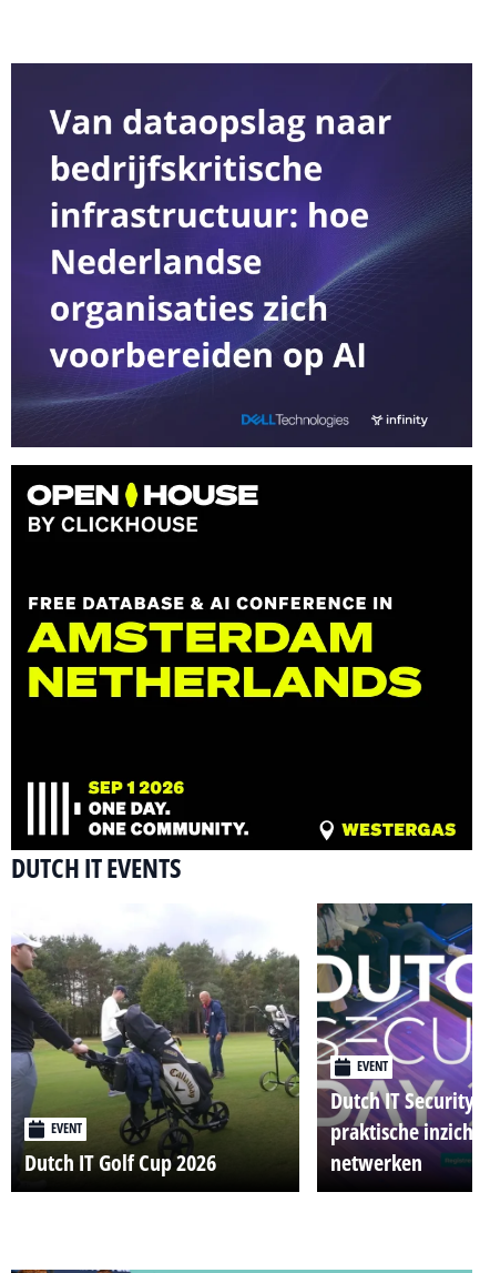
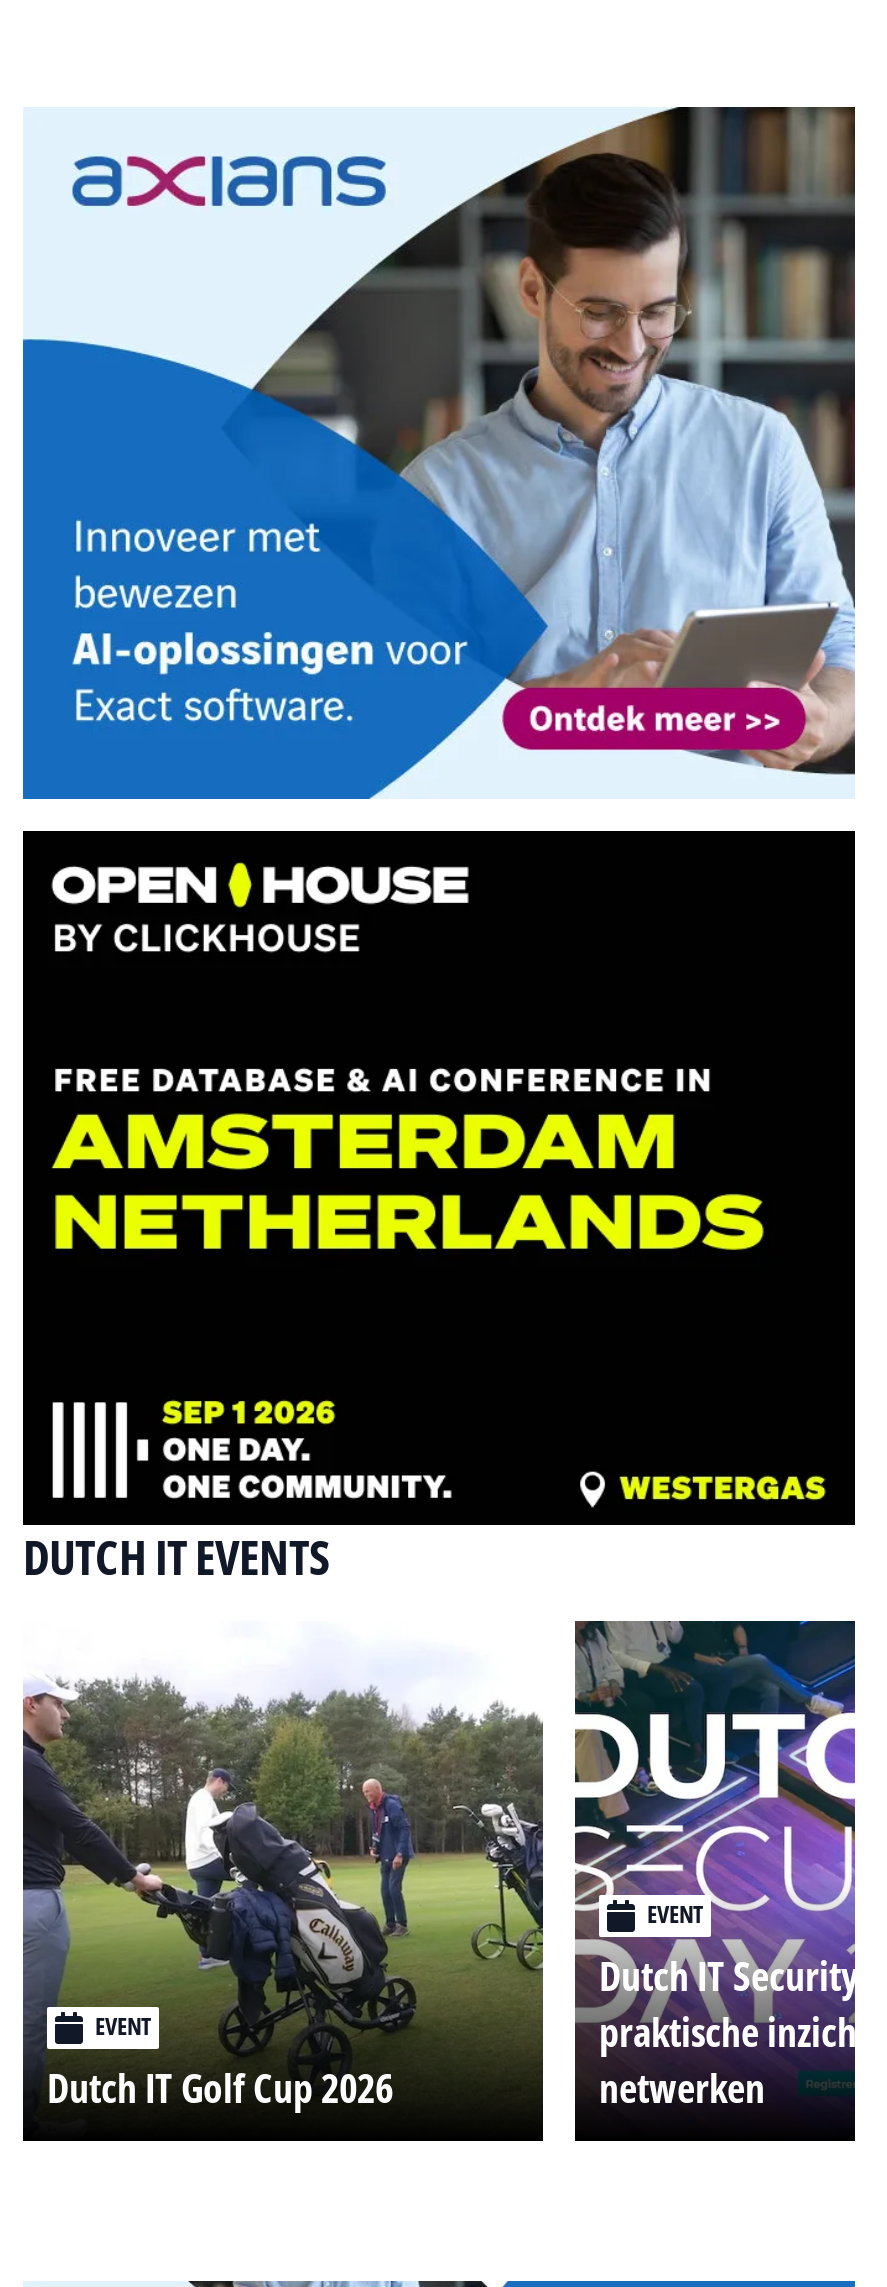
[10,62,473,448] [image] -> [21,107,855,801] [image]

